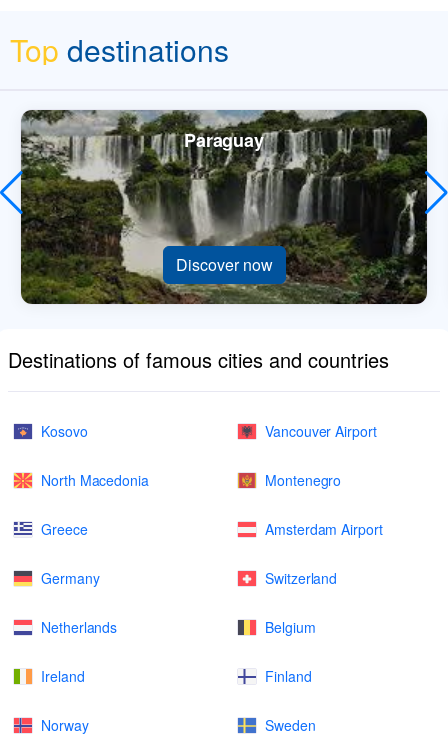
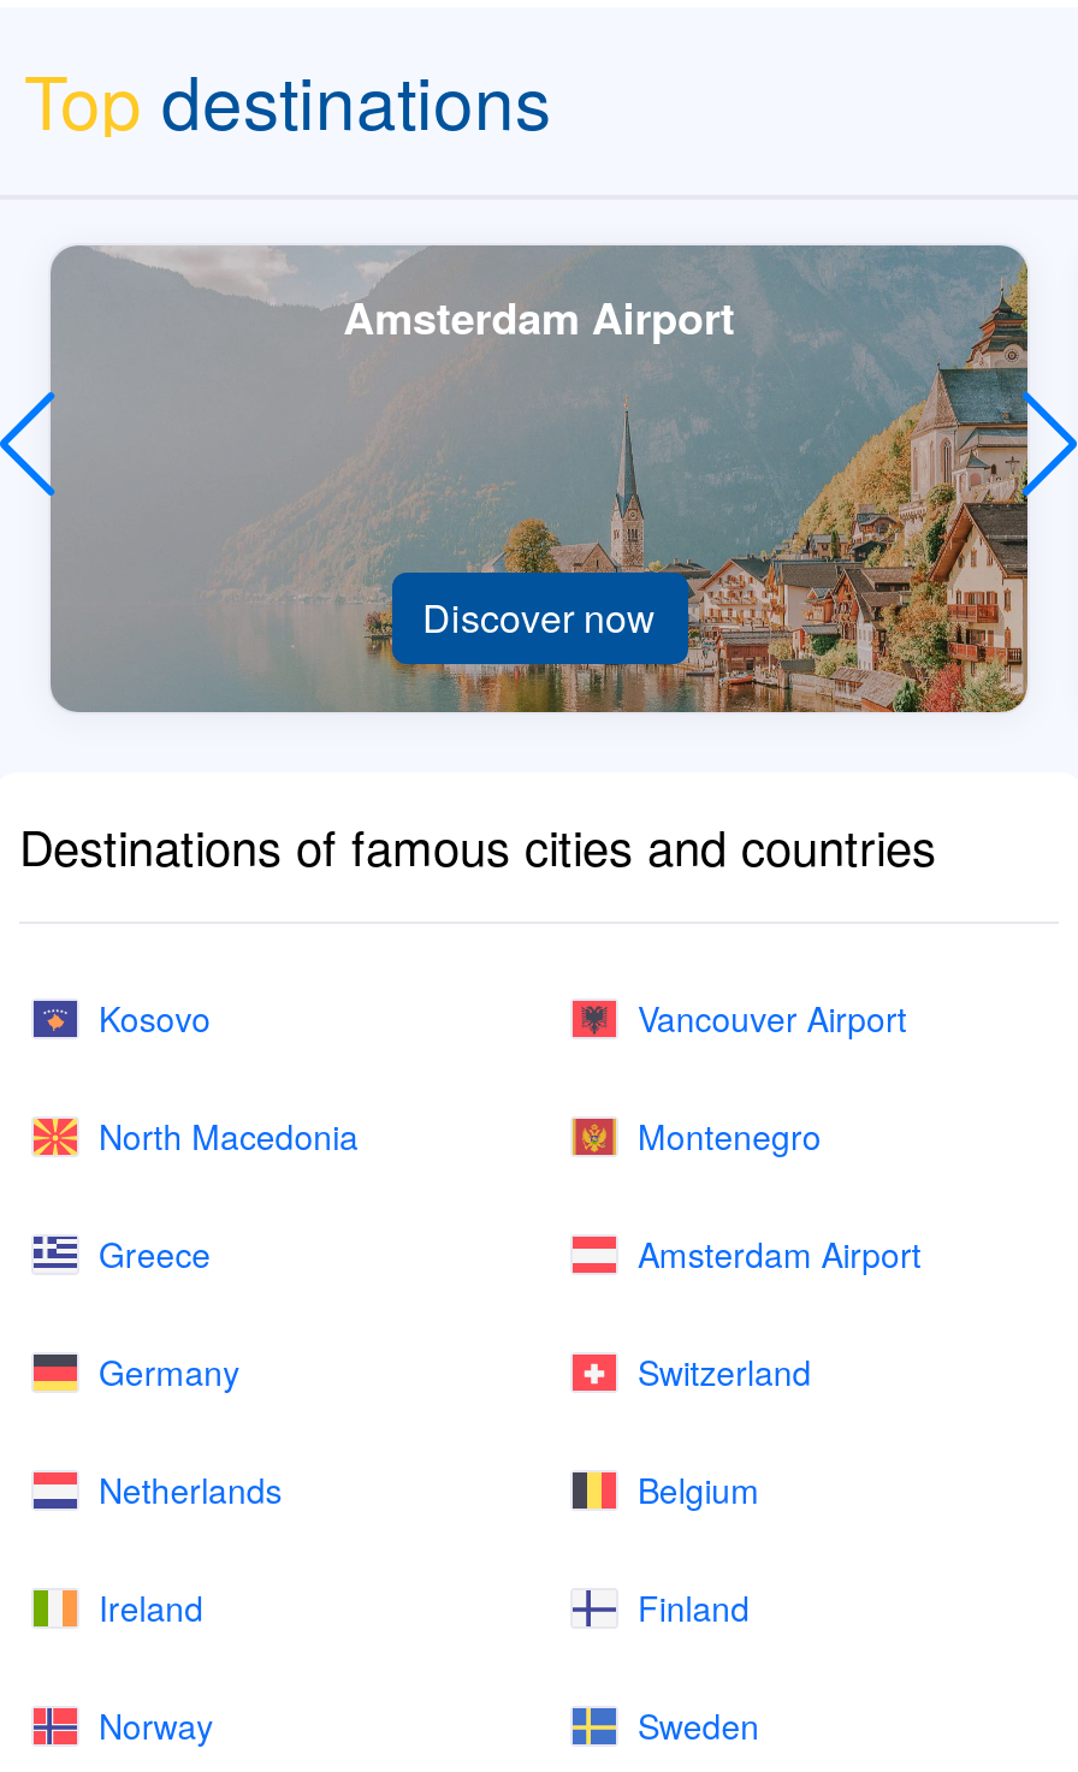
[21,109,428,305] [image] | Paraguay -> [53,243,1030,715] [image] | Amsterdam Airport

